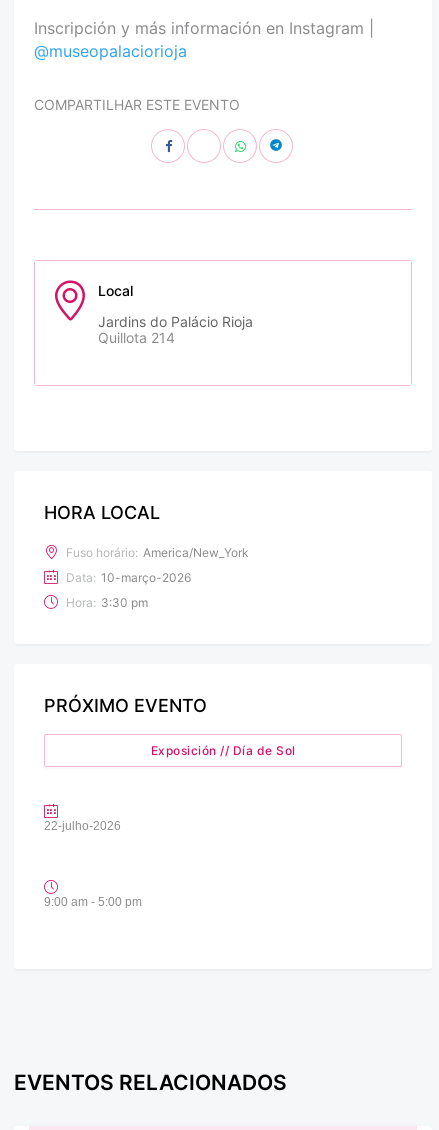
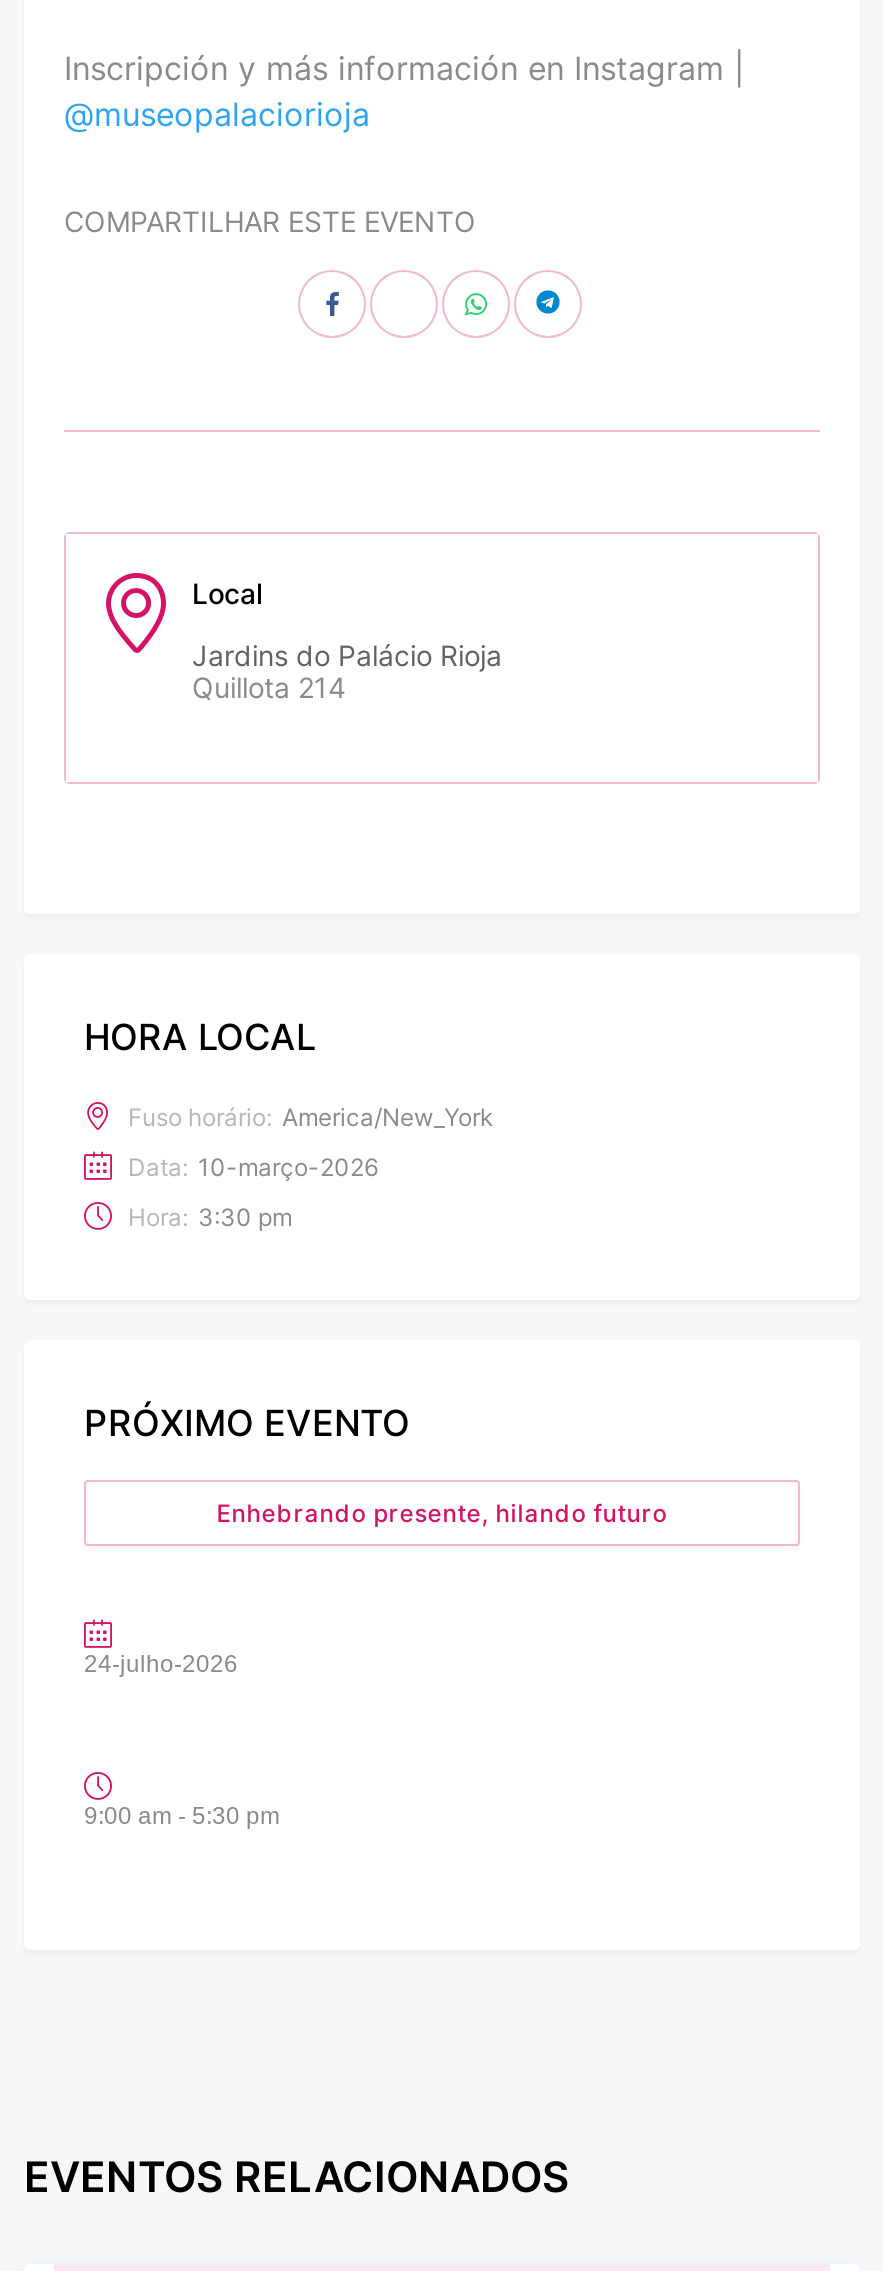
[150,743,295,758] Exposición // Día de Sol -> [216,1499,668,1529] Enhebrando presente, hilando futuro
[44,819,121,833] 22-julho-2026 -> [84,1651,238,1679] 24-julho-2026
[44,895,142,909] 9:00 am - 5:00 pm -> [84,1803,280,1831] 9:00 am - 5:30 pm

